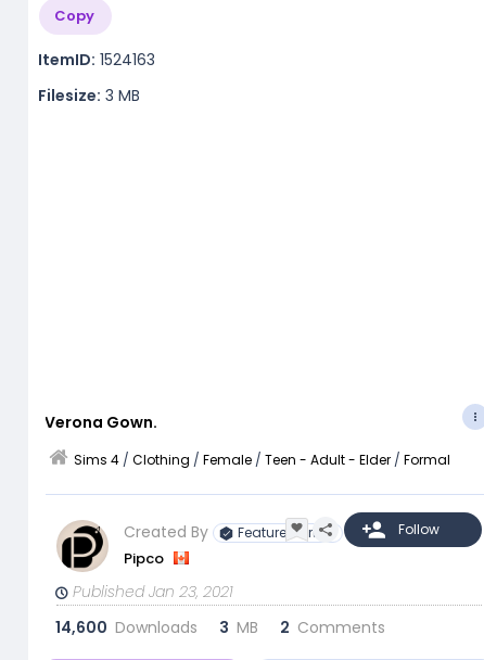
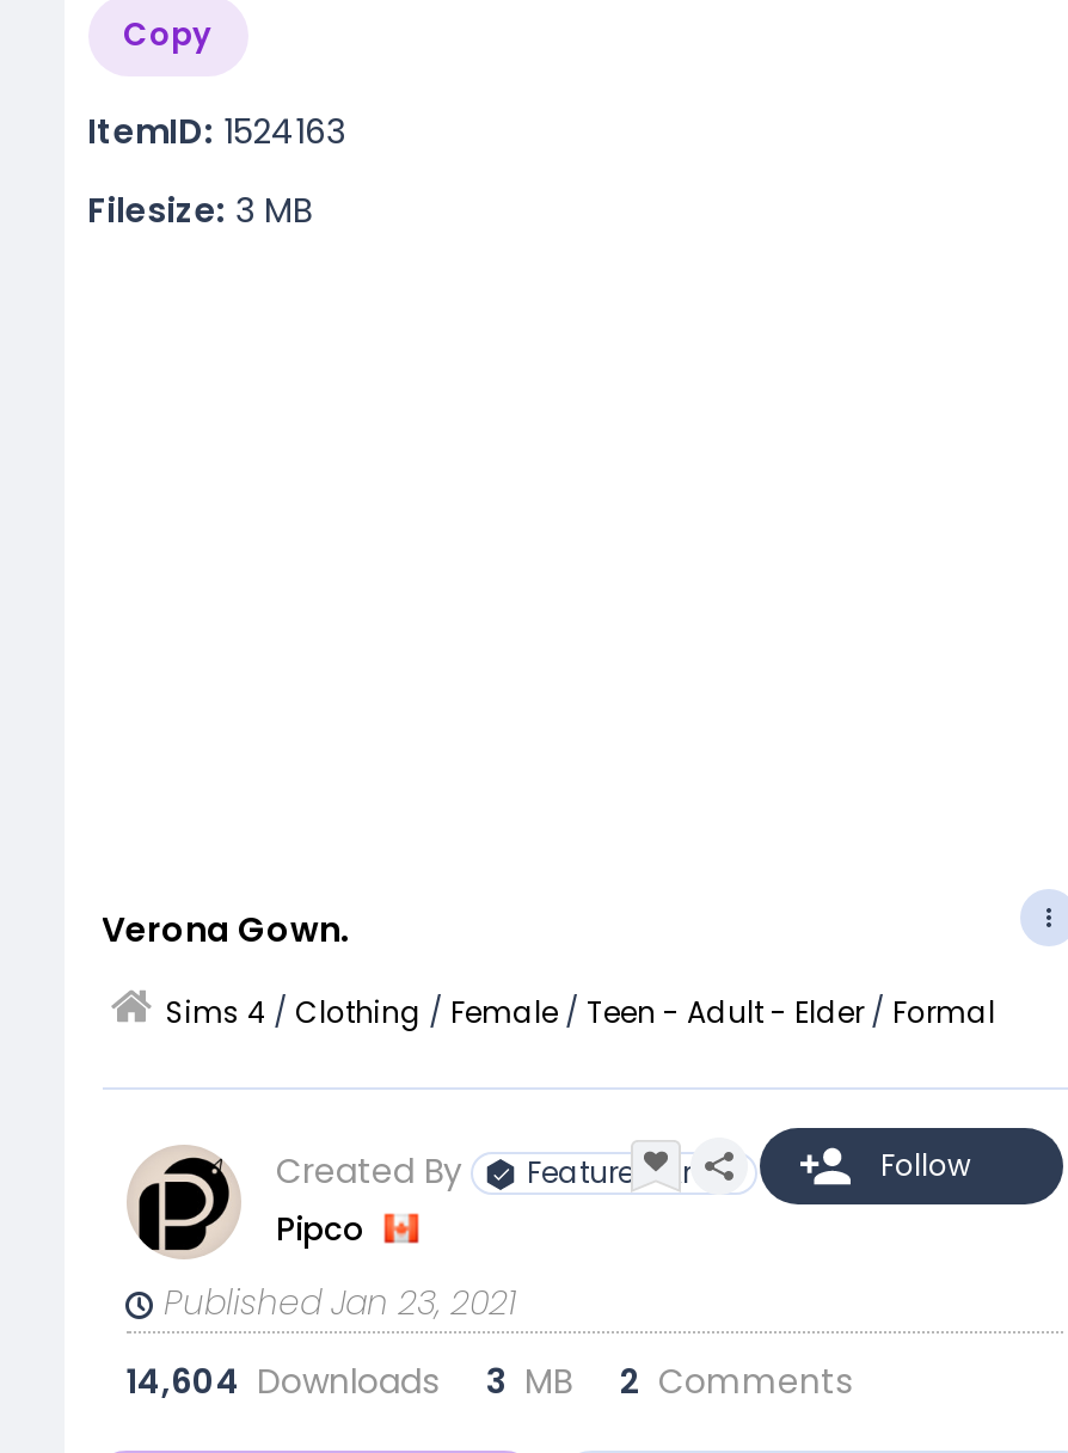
[56,616,386,638] 14,600 Downloads 3 MB 2 Comments -> [125,1357,852,1405] 14,604 Downloads 3 MB 2 Comments

